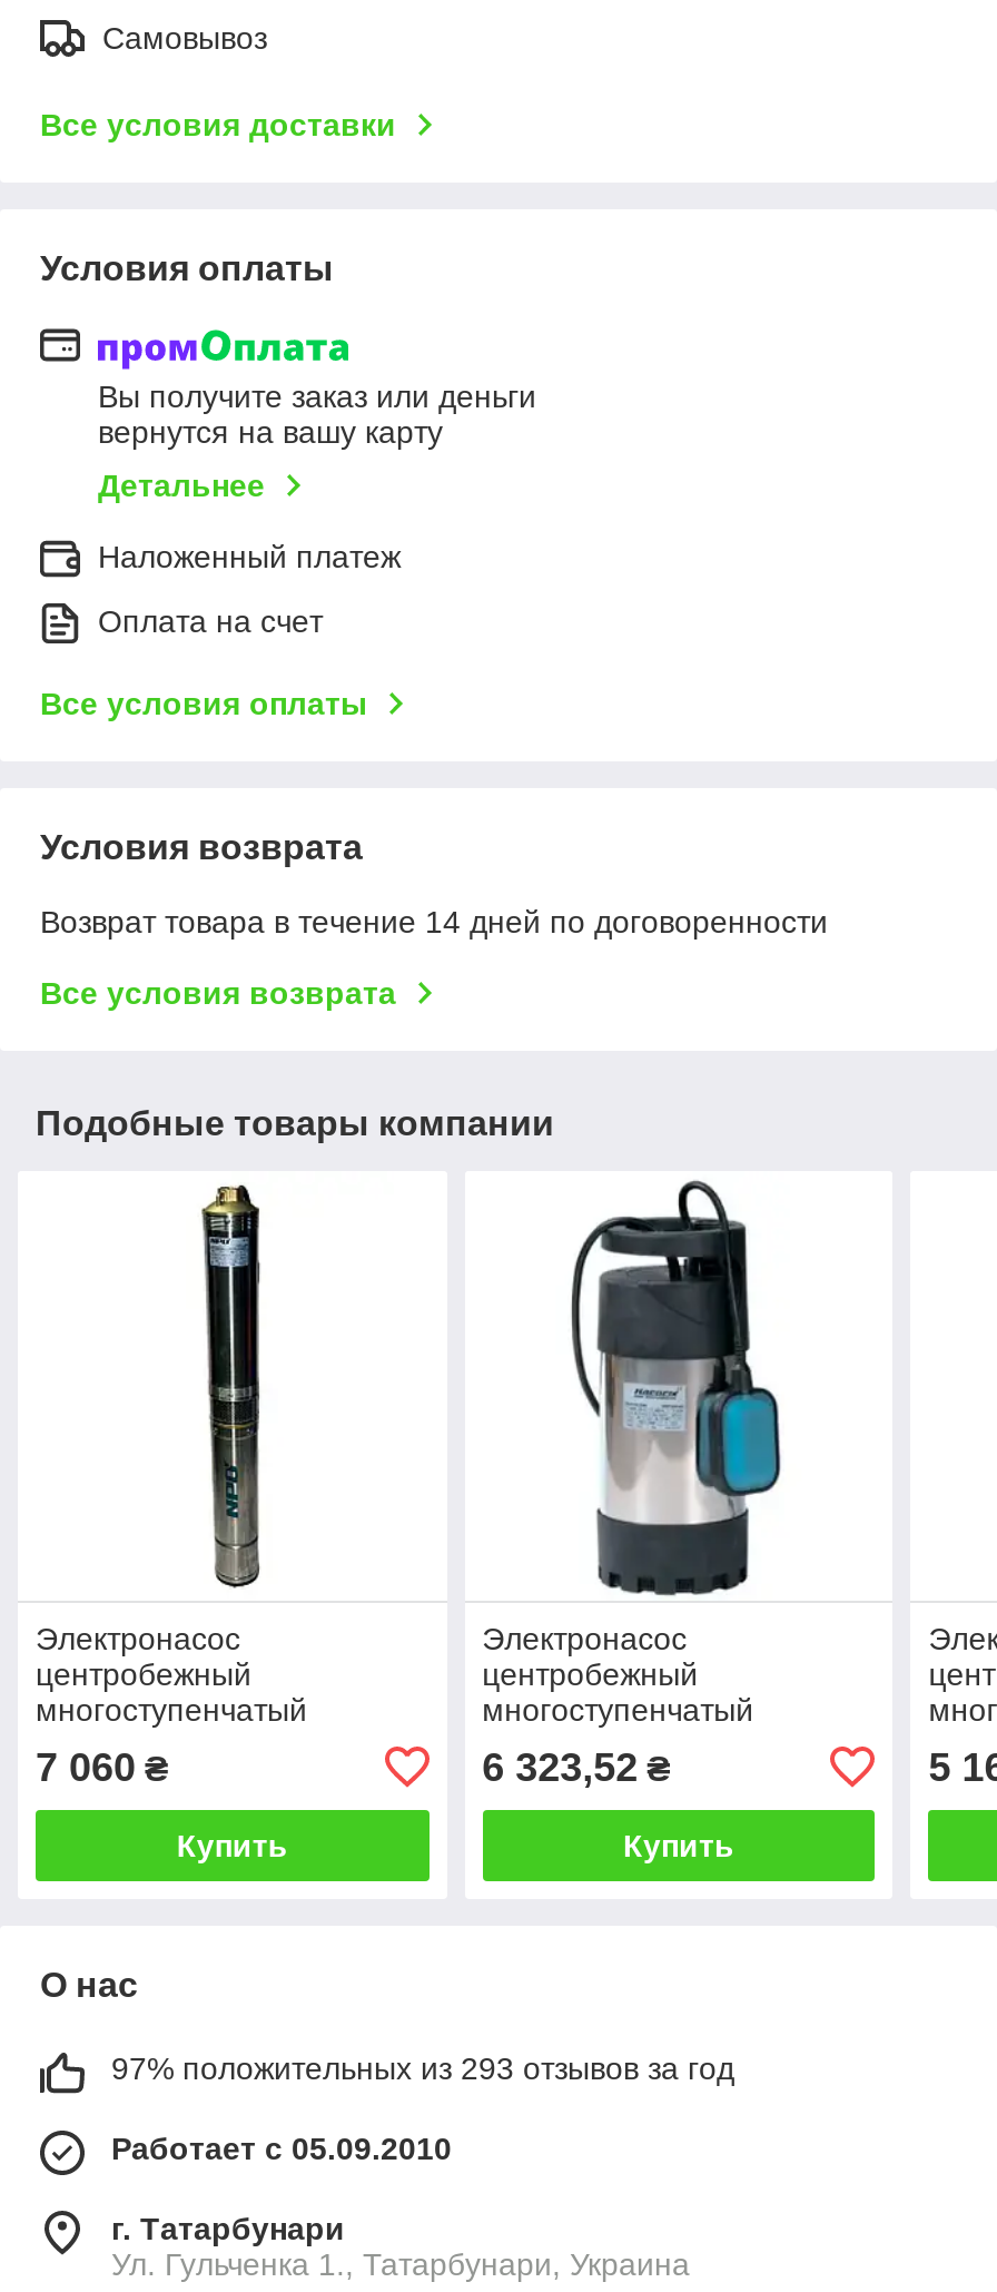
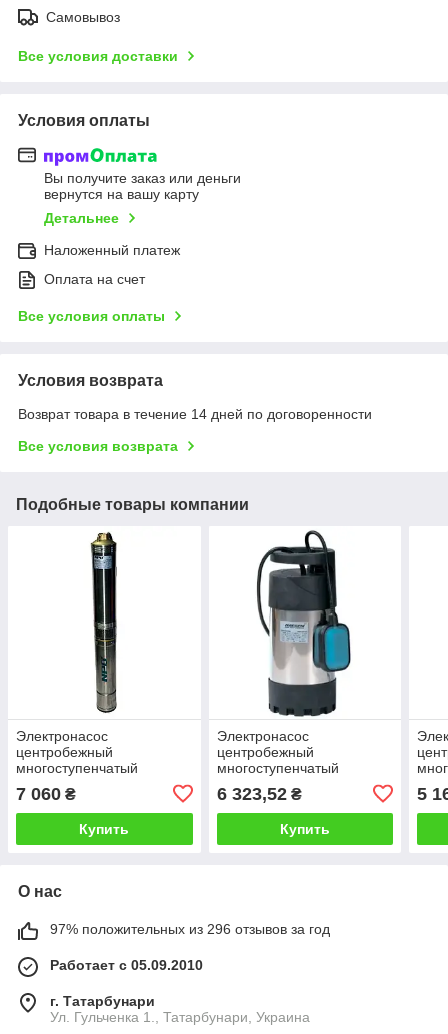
[111,2050,734,2086] 97% положительных из 293 отзывов за год -> [50,921,330,937] 97% положительных из 296 отзывов за год

